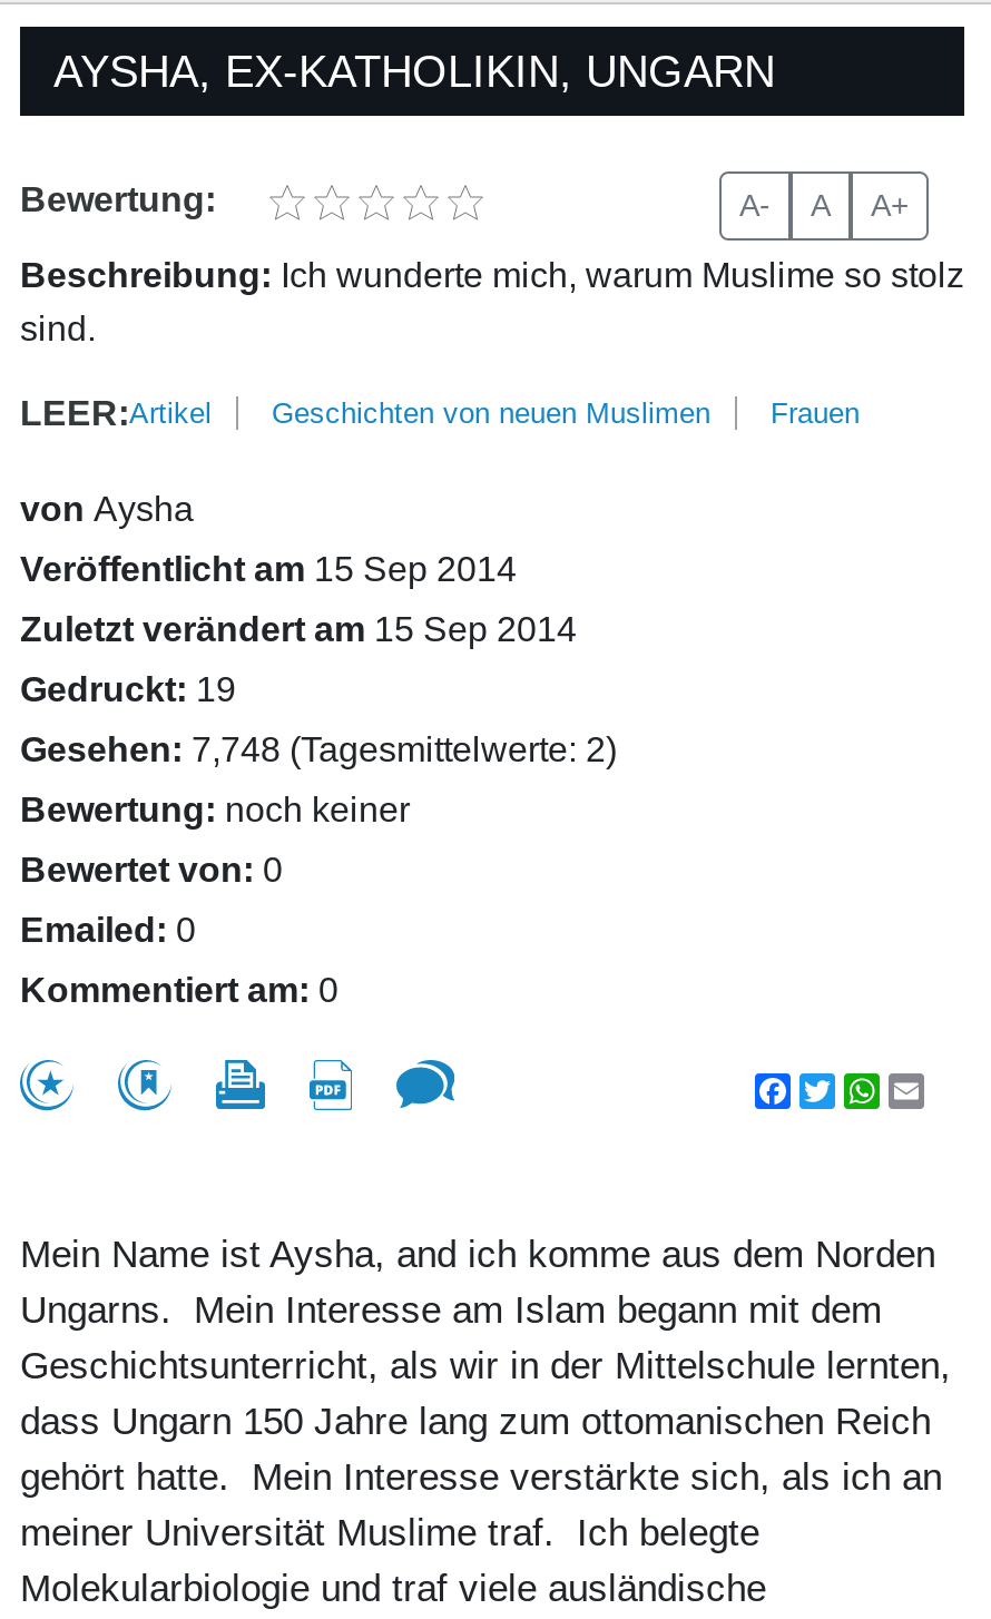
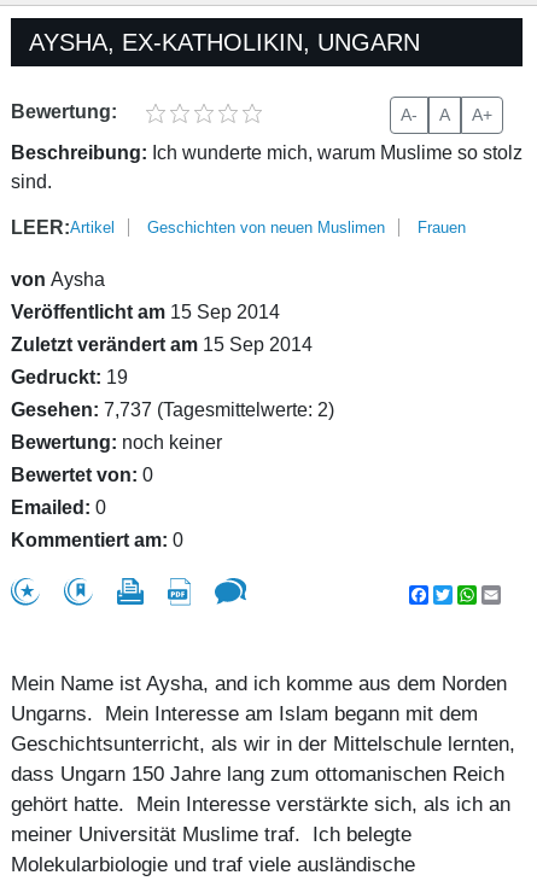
[20,730,617,768] Gesehen: 7,748 (Tagesmittelwerte: 2) -> [11,399,334,420] Gesehen: 7,737 (Tagesmittelwerte: 2)

